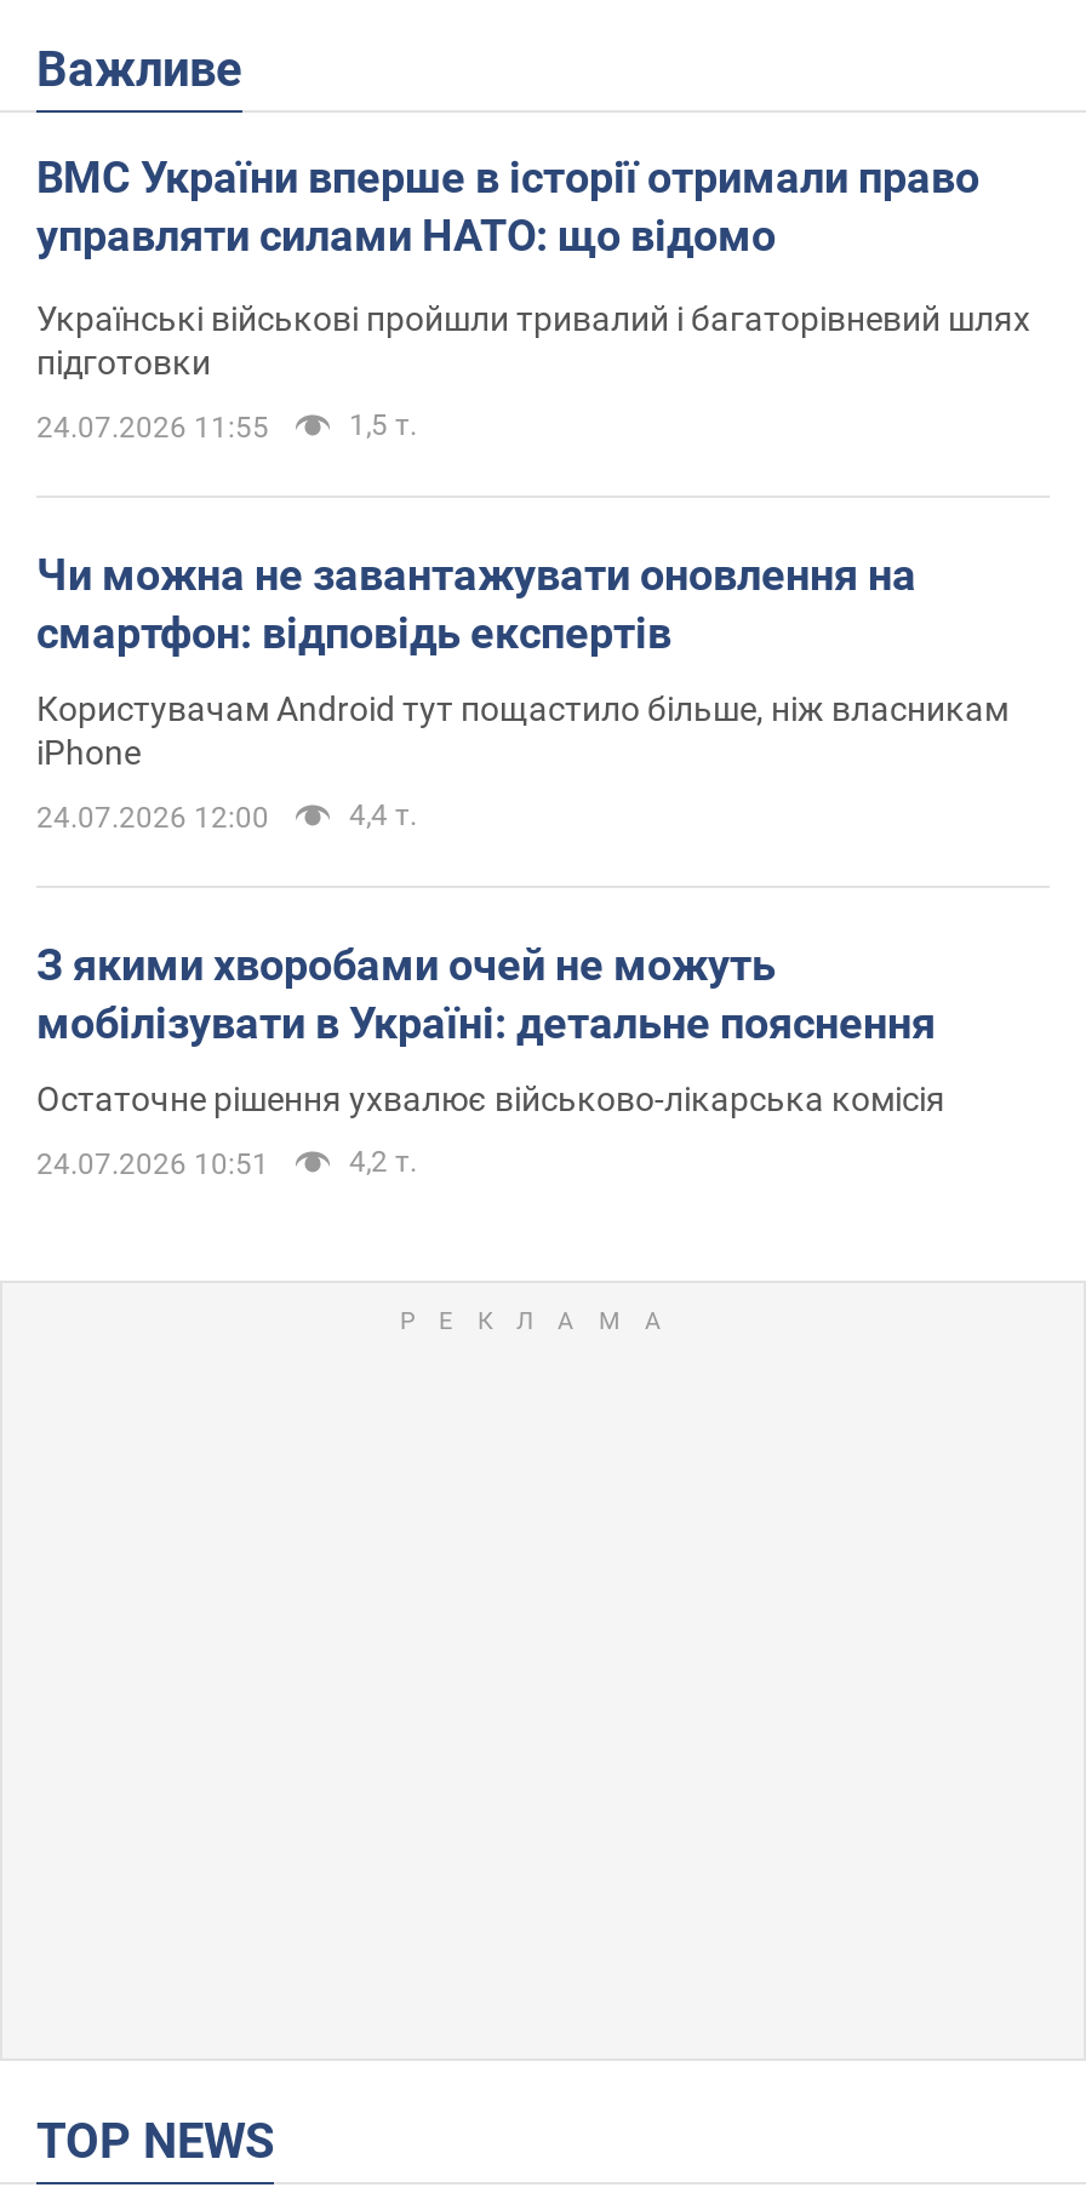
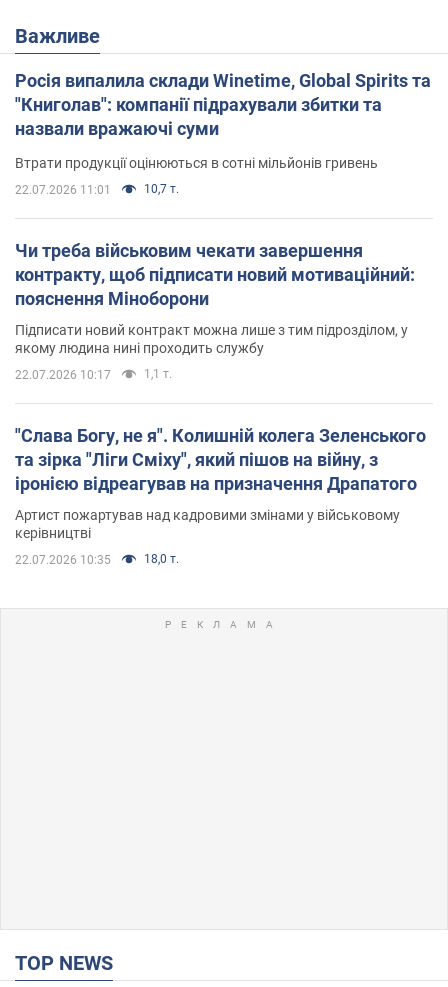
[36,150,979,260] ВМС України вперше в історії отримали право | управляти силами НАТО: що відомо -> [15,70,431,139] Росія випалила склади Winetime, Global Spirits та | "Книголав": компанії підрахували збитки та | назвали вражаючі суми
[36,298,1030,381] Українські військові пройшли тривалий і багаторівневий шлях | підготовки -> [15,155,378,171] Втрати продукції оцінюються в сотні мільйонів гривень
[36,407,417,444] 24.07.2026 11:55 | 1,5 т. -> [15,182,179,197] 22.07.2026 11:01 | 10,7 т.
[36,548,916,657] Чи можна не завантажувати оновлення на | смартфон: відповідь експертів -> [15,240,415,309] Чи треба військовим чекати завершення | контракту, щоб підписати новий мотиваційний: | пояснення Міноборони
[36,688,1008,771] Користувачам Android тут пощастило більше, ніж власникам | iPhone -> [15,322,408,356] Підписати новий контракт можна лише з тим підрозділом, у | якому людина нині проходить службу
[36,797,417,834] 24.07.2026 12:00 | 4,4 т. -> [15,367,172,382] 22.07.2026 10:17 | 1,1 т.
[36,938,936,1047] З якими хворобами очей не можуть | мобілізувати в Україні: детальне пояснення -> [15,425,426,494] "Слава Богу, не я". Колишній колега Зеленського | та зірка "Ліги Сміху", який пішов на війну, з | іронією відреагував на призначення Драпатого
[36,1079,945,1117] Остаточне рішення ухвалює військово-лікарська комісія -> [15,507,400,541] Артист пожартував над кадровими змінами у військовому | керівництві
[36,1144,417,1180] 24.07.2026 10:51 | 4,2 т. -> [15,552,179,567] 22.07.2026 10:35 | 18,0 т.

